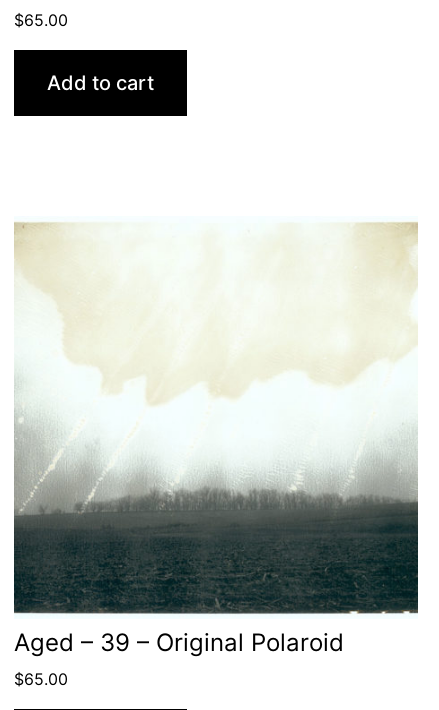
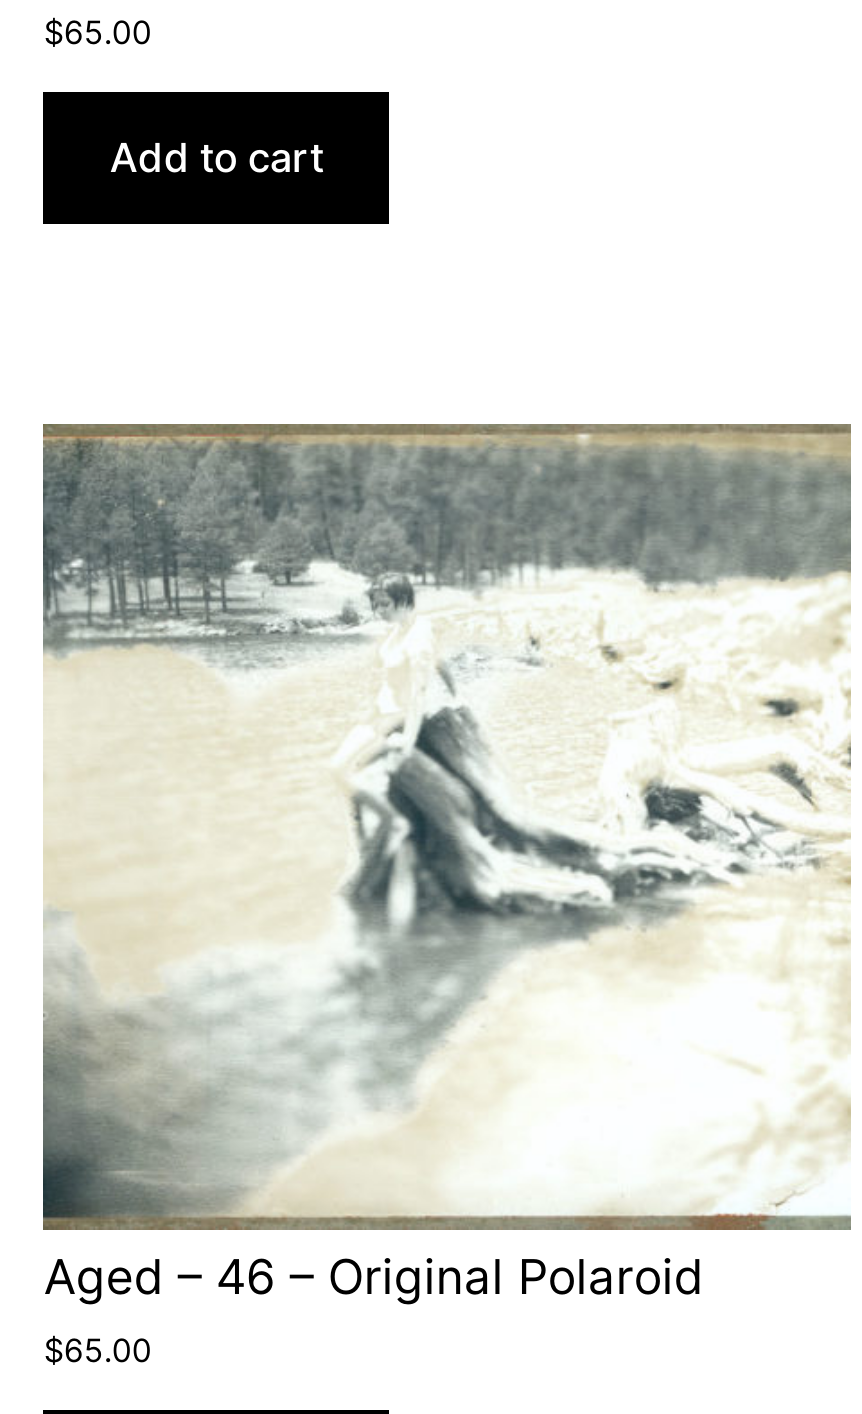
[14,216,419,657] [image] | Aged – 39 – Original Polaroid -> [41,422,853,1306] [image] | Aged – 46 – Original Polaroid

